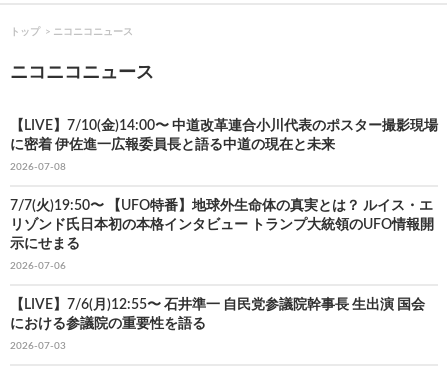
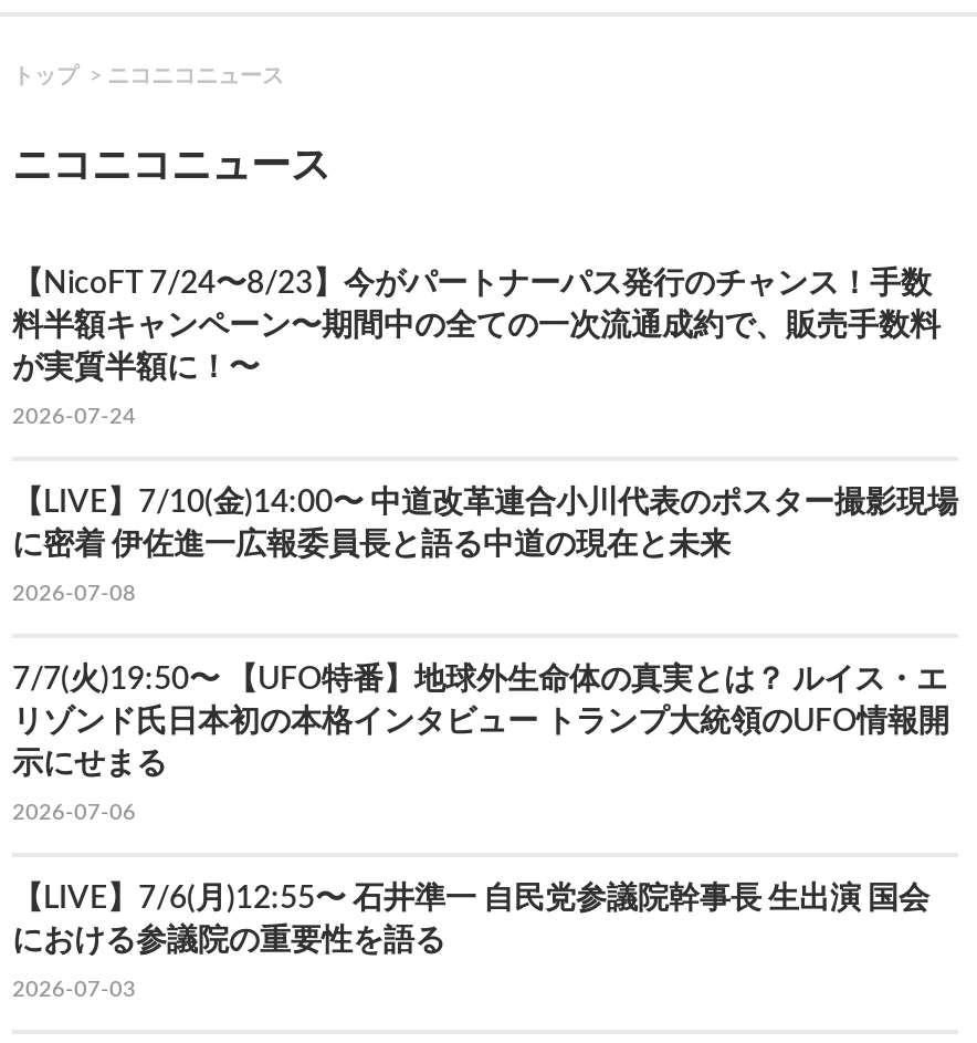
none -> [12,269,941,428] 【NicoFT 7/24〜8/23】今がパートナーパス発行のチャンス！手数 | 料半額キャンペーン〜期間中の全ての一次流通成約で、販売手数料 | が実質半額に！〜 | 2026-07-24

